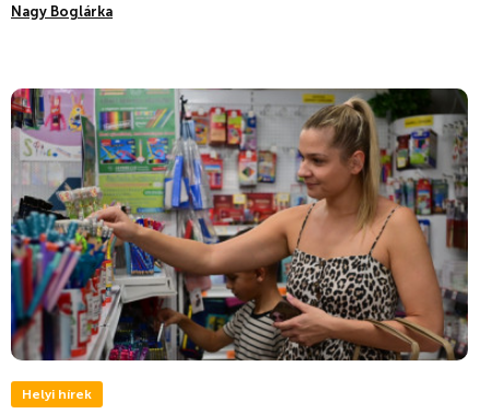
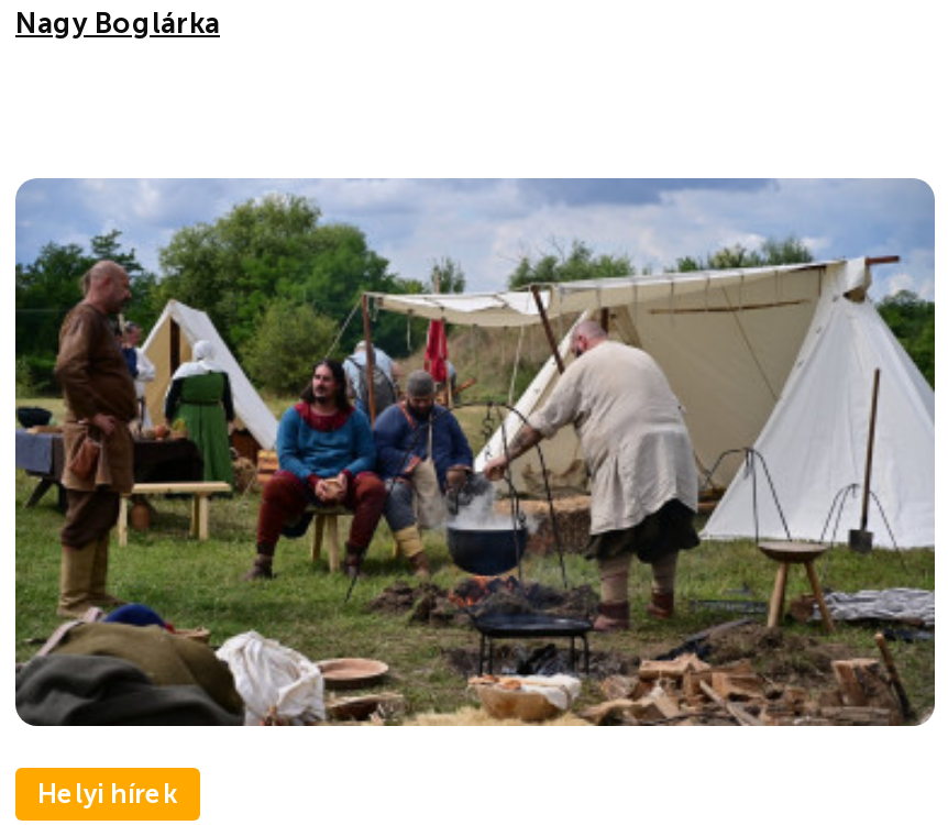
[10,87,469,362] [image] -> [13,176,935,728] [image]

